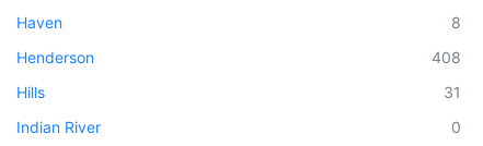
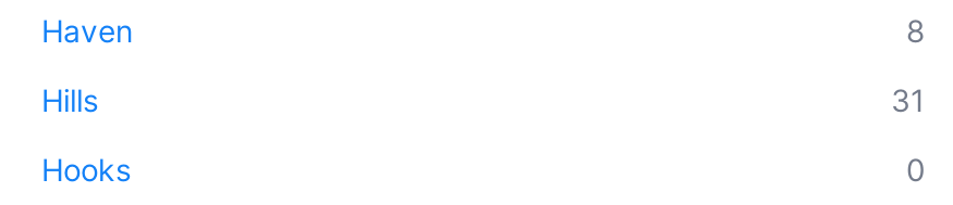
[16,48,461,66] Henderson | 408 -> none
[16,117,101,136] Indian River -> [41,150,131,187] Hooks

